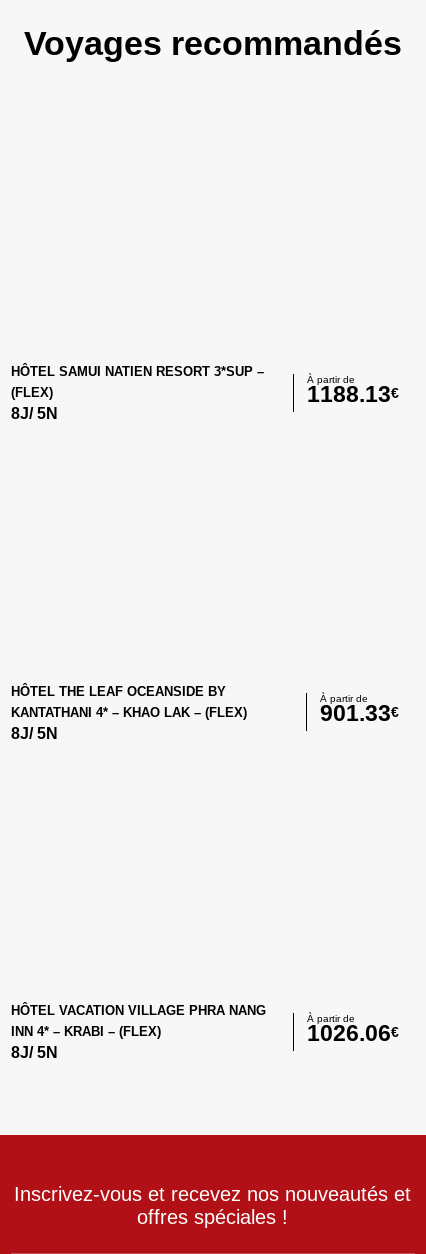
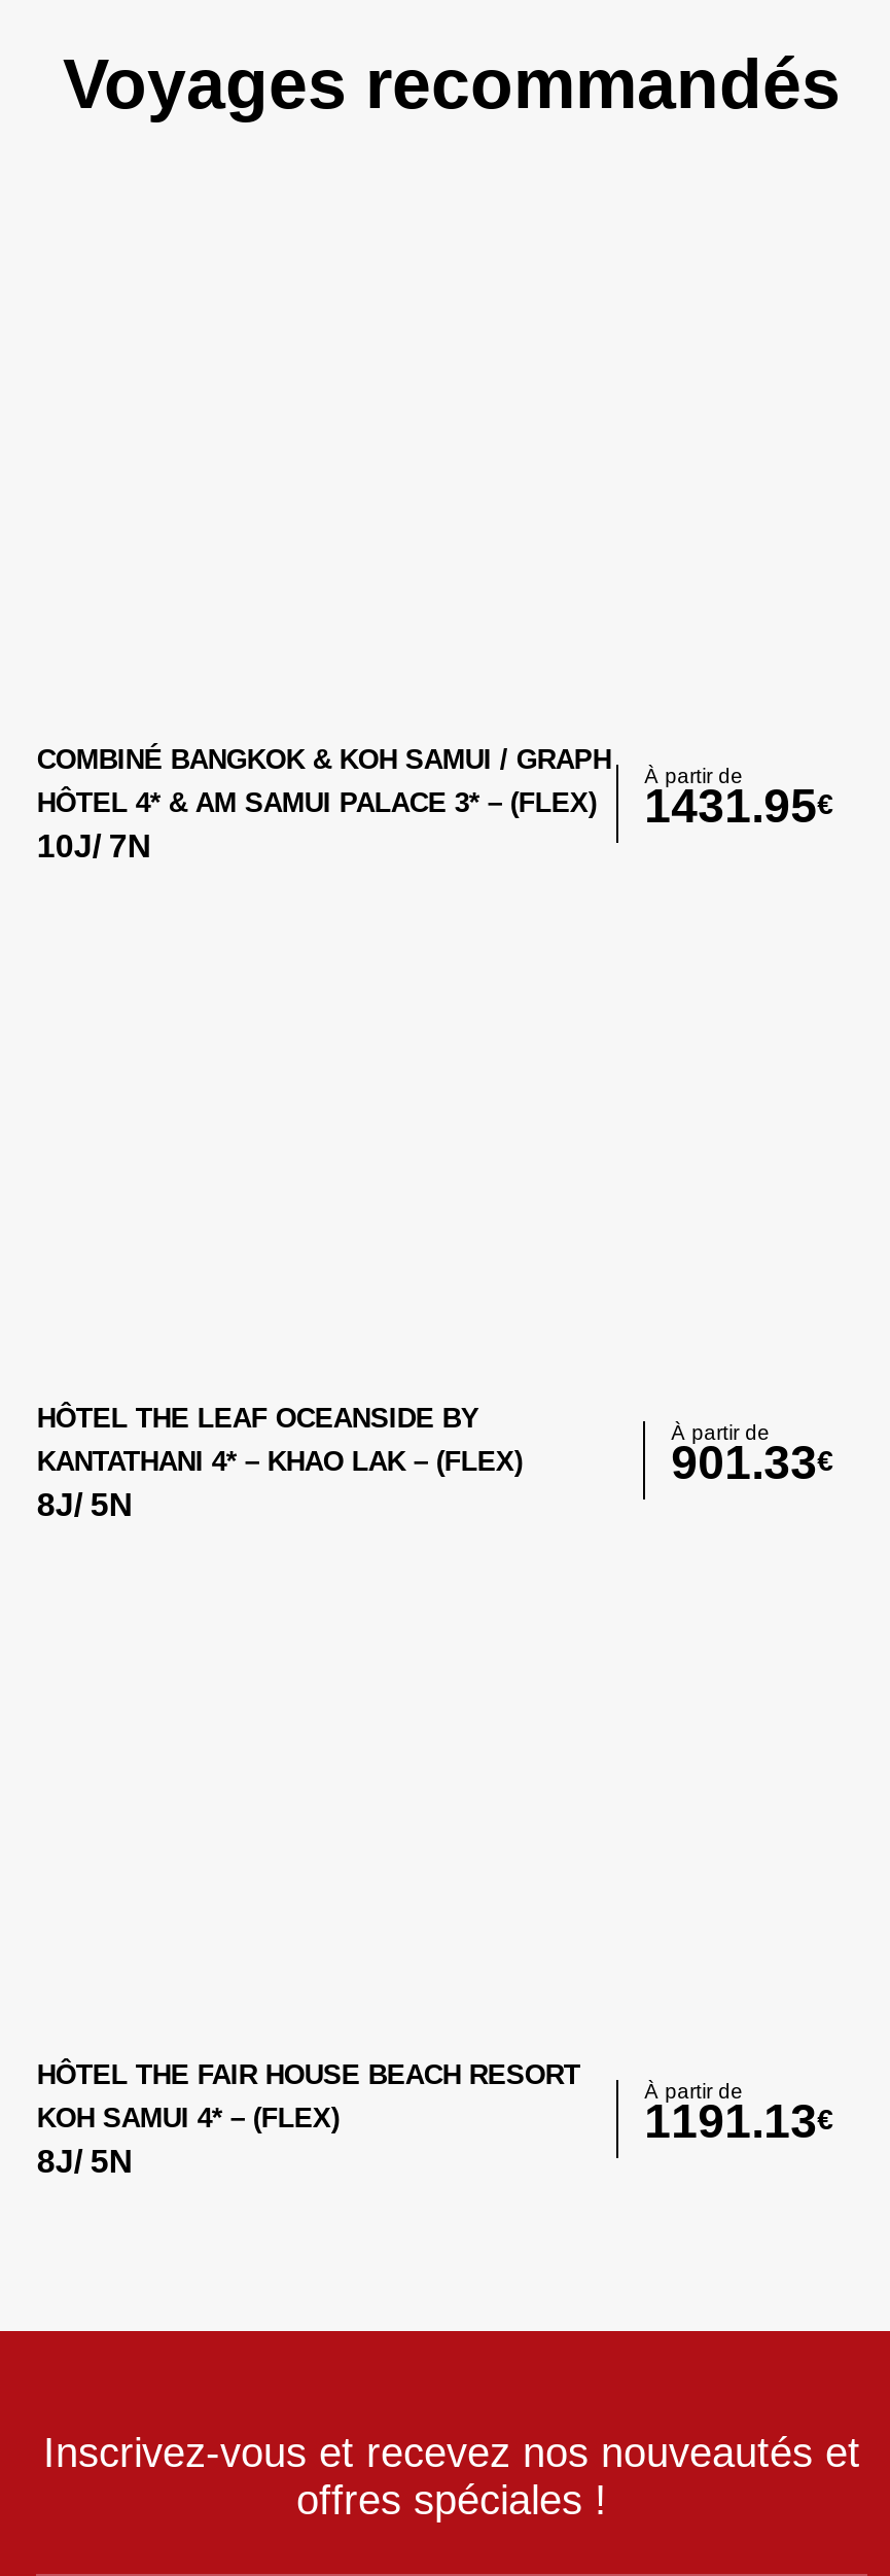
[11,364,264,422] HÔTEL SAMUI NATIEN RESORT 3*SUP – | (FLEX) | 8J/ 5N -> [37,745,611,864] COMBINÉ BANGKOK & KOH SAMUI / GRAPH | HÔTEL 4* & AM SAMUI PALACE 3* – (FLEX) | 10J/ 7N
[307,381,399,407] 1188.13€ -> [644,779,834,832] 1431.95€
[11,1003,266,1039] HÔTEL VACATION VILLAGE PHRA NANG | INN 4* – KRABI – (FLEX) -> [37,2060,580,2134] HÔTEL THE FAIR HOUSE BEACH RESORT | KOH SAMUI 4* – (FLEX)
[307,1020,399,1046] 1026.06€ -> [644,2094,834,2147] 1191.13€

